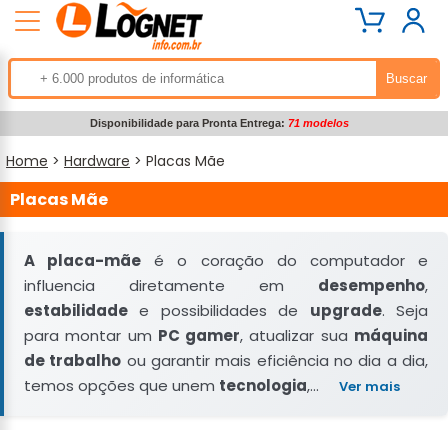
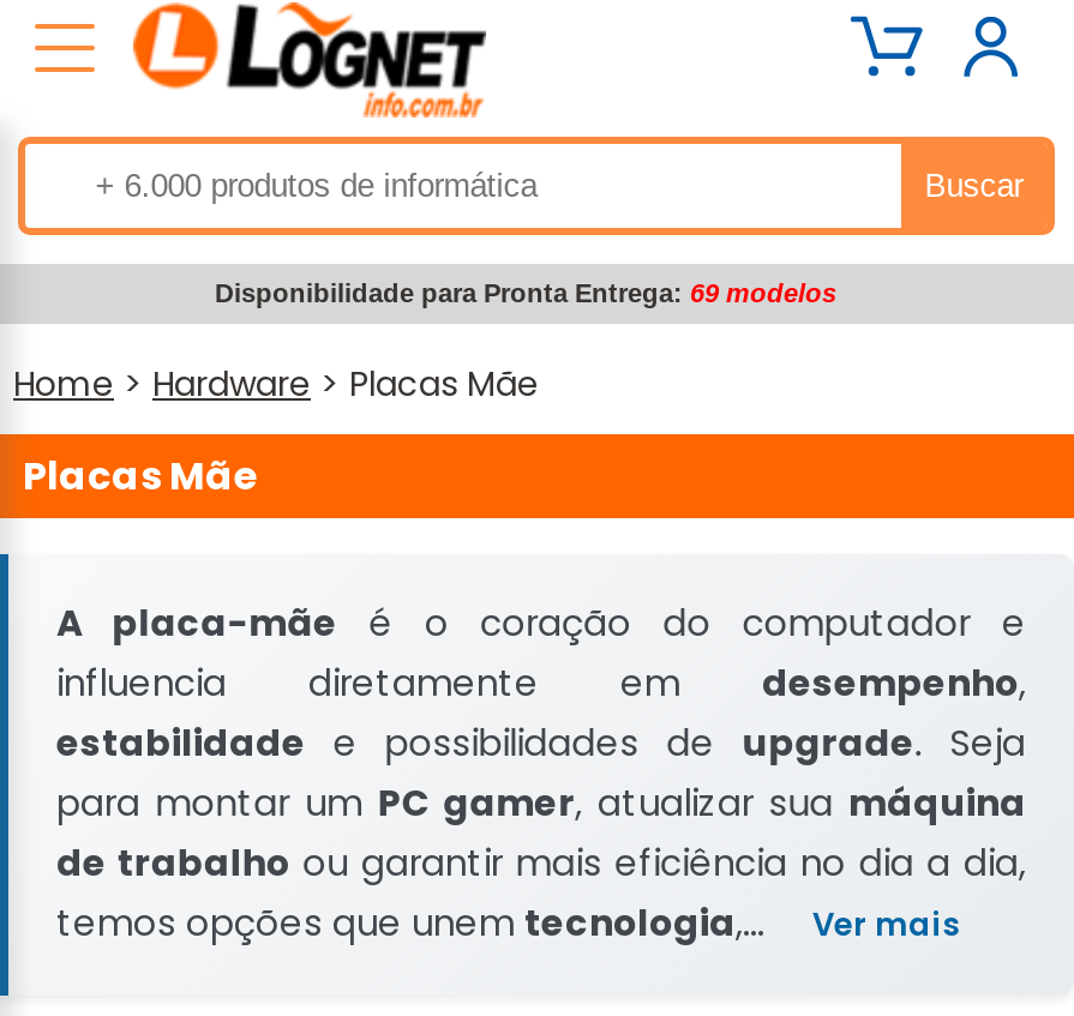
[90,117,349,129] Disponibilidade para Pronta Entrega: 71 modelos -> [215,278,836,307] Disponibilidade para Pronta Entrega: 69 modelos

